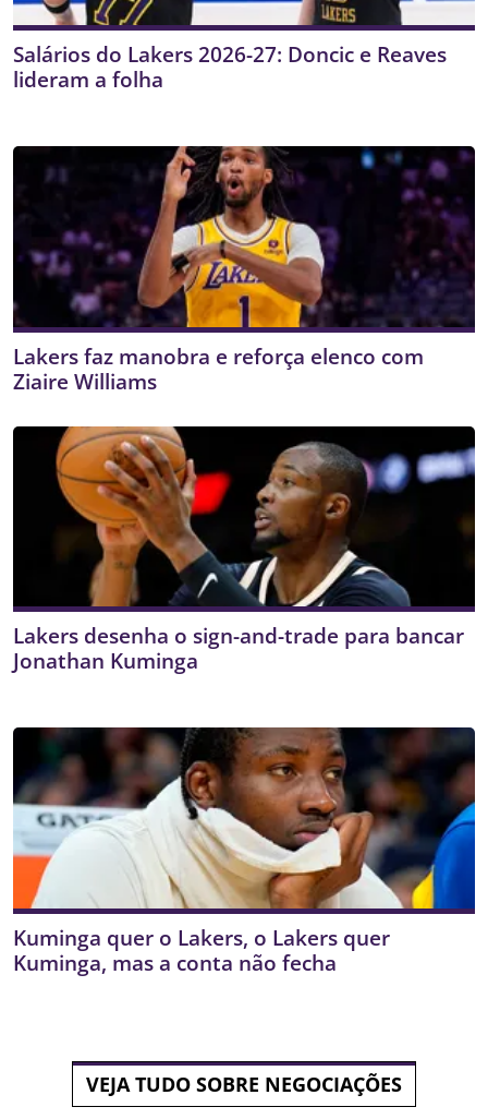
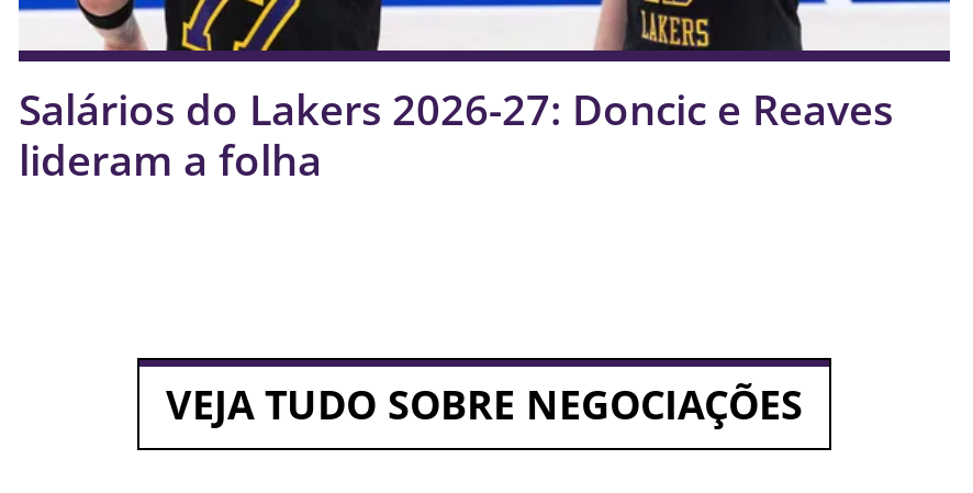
[12,145,476,395] [image] | Lakers faz manobra e reforça elenco com | Ziaire Williams -> none
[12,425,476,675] [image] | Lakers desenha o sign-and-trade para bancar | Jonathan Kuminga -> none
[12,726,476,977] [image] | Kuminga quer o Lakers, o Lakers quer | Kuminga, mas a conta não fecha -> none

